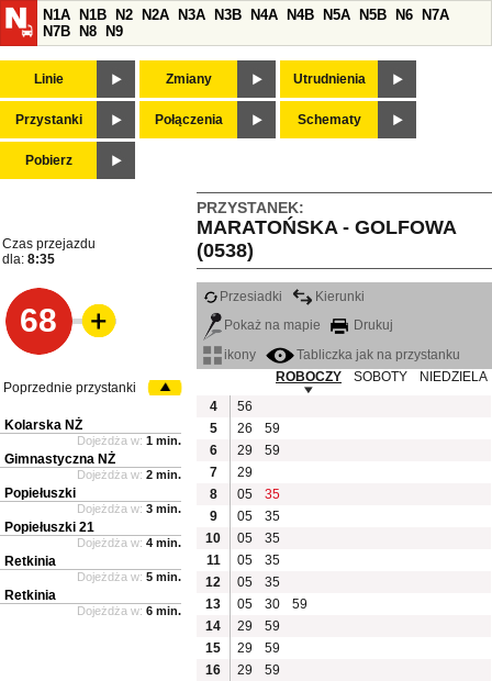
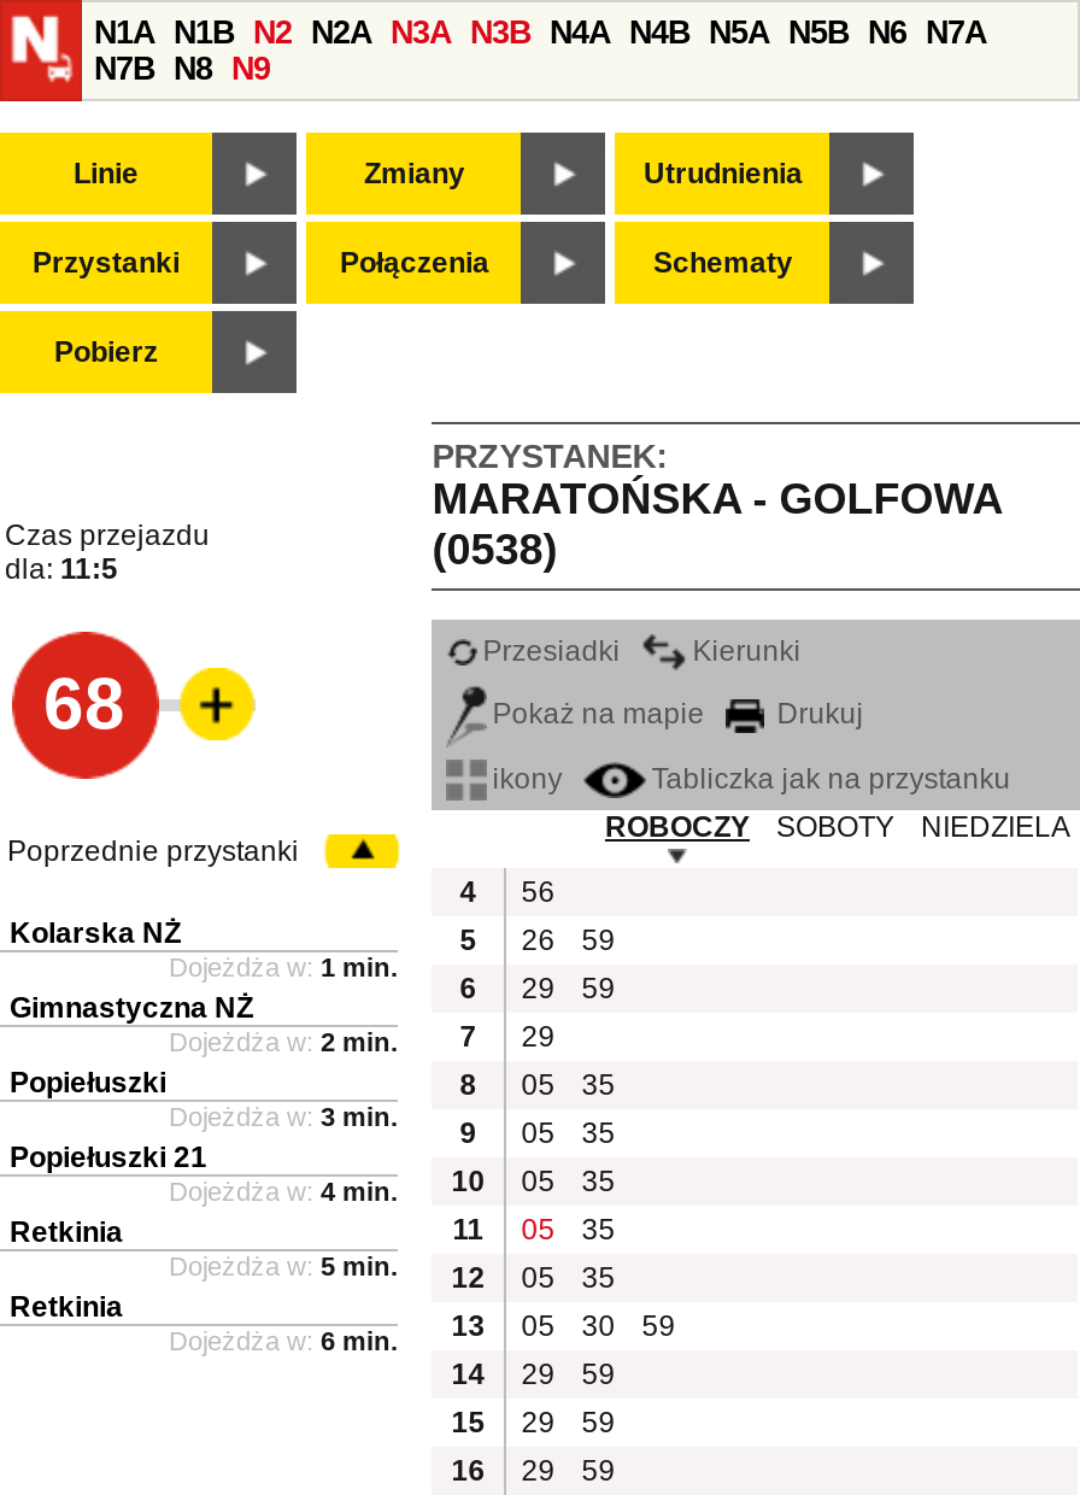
[2,252,55,267] dla: 8:35 -> [5,552,118,586] dla: 11:5

